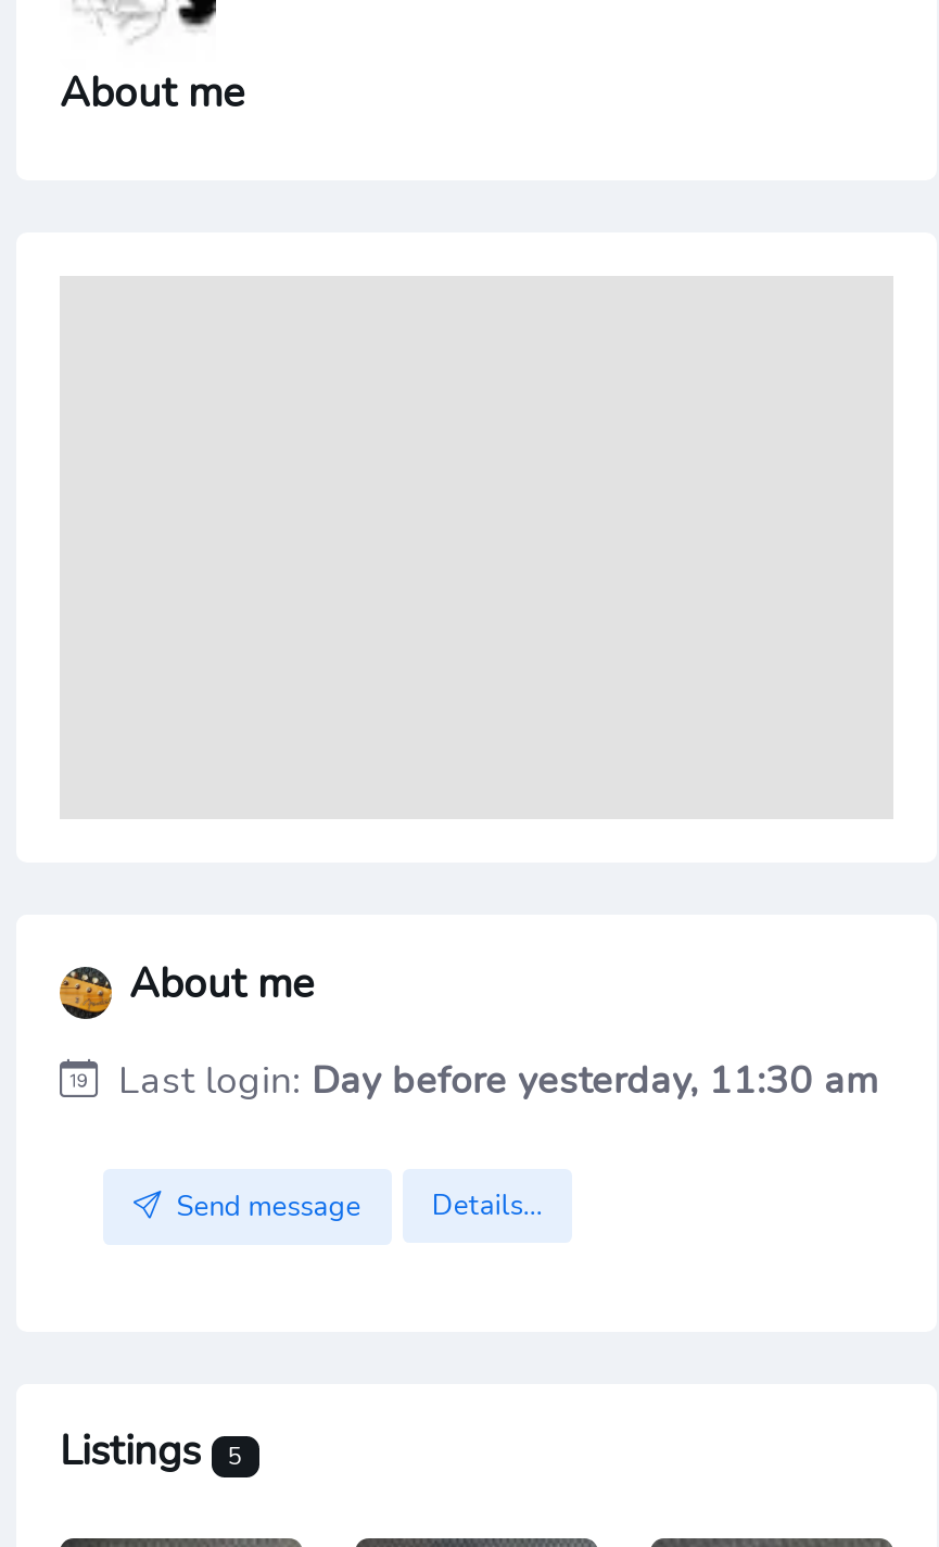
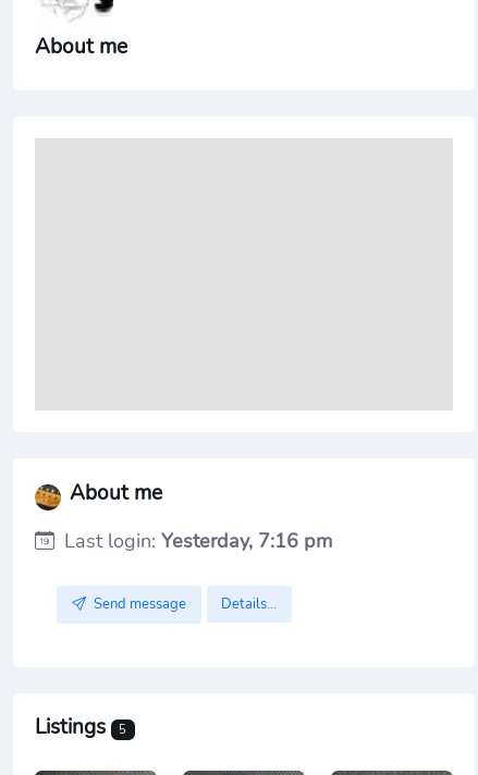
[118,1053,878,1105] Last login: Day before yesterday, 11:30 am -> [64,528,332,554] Last login: Yesterday, 7:16 pm

